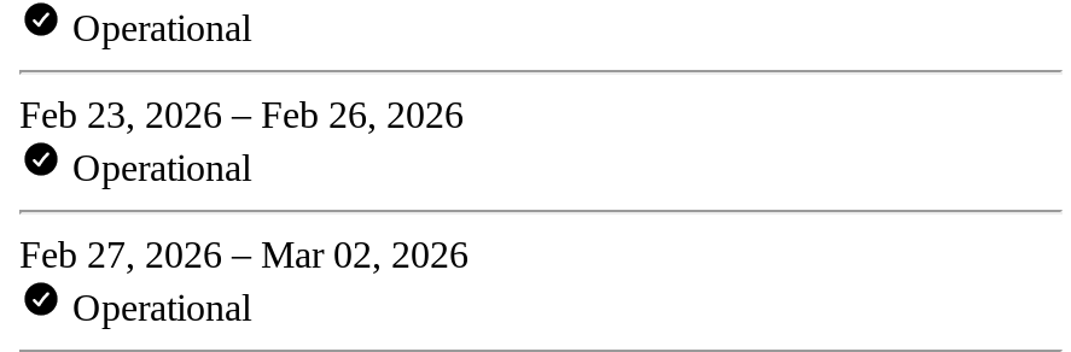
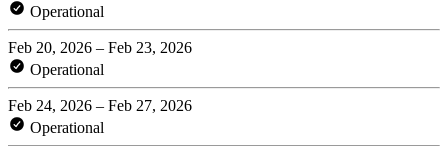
[19,94,464,135] Feb 23, 2026 – Feb 26, 2026 -> [8,39,192,56] Feb 20, 2026 – Feb 23, 2026
[19,234,468,275] Feb 27, 2026 – Mar 02, 2026 -> [8,97,192,114] Feb 24, 2026 – Feb 27, 2026

